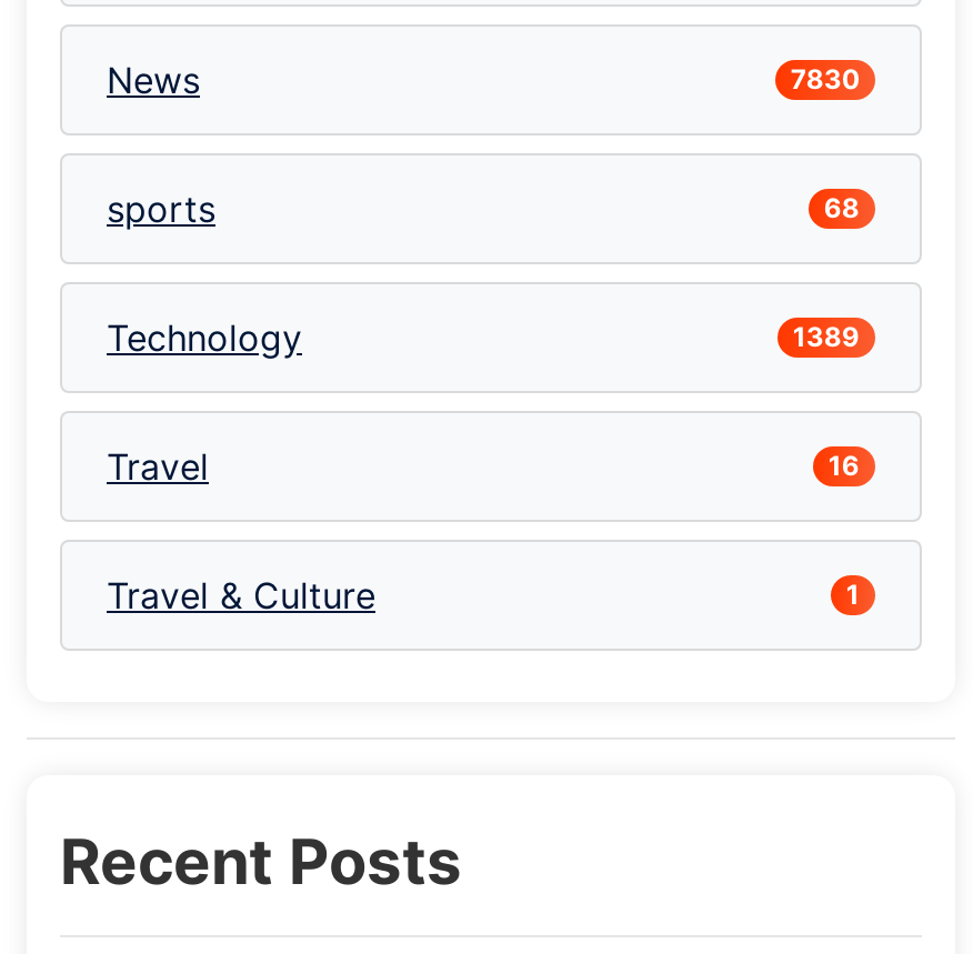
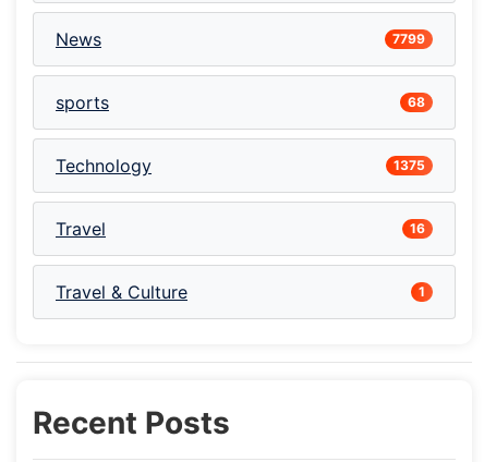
[790,63,859,97] 7830 -> [392,31,425,47] 7799
[793,321,859,354] 1389 -> [393,157,425,174] 1375

